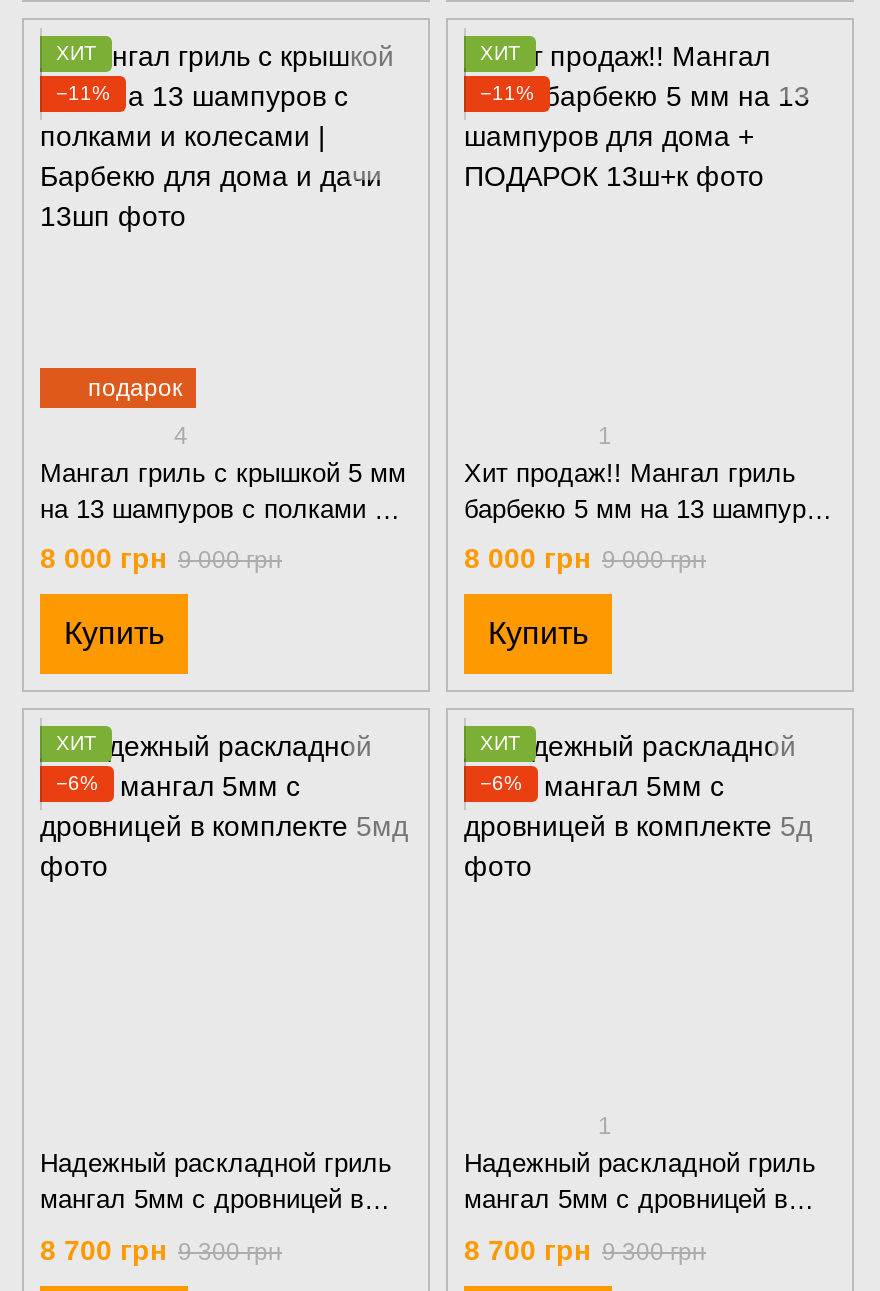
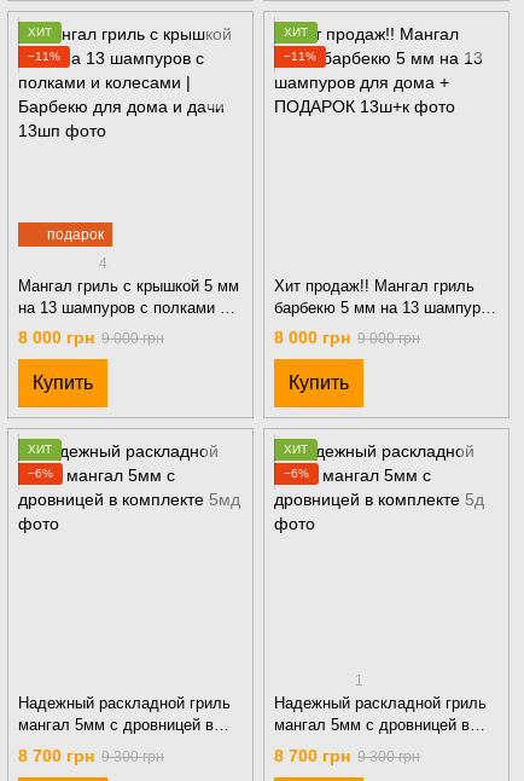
[598,423,612,451] 1 -> none

